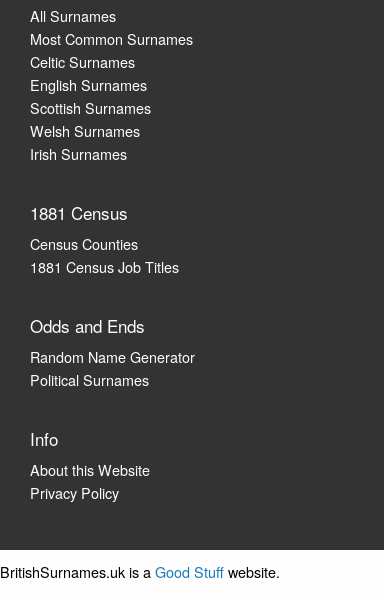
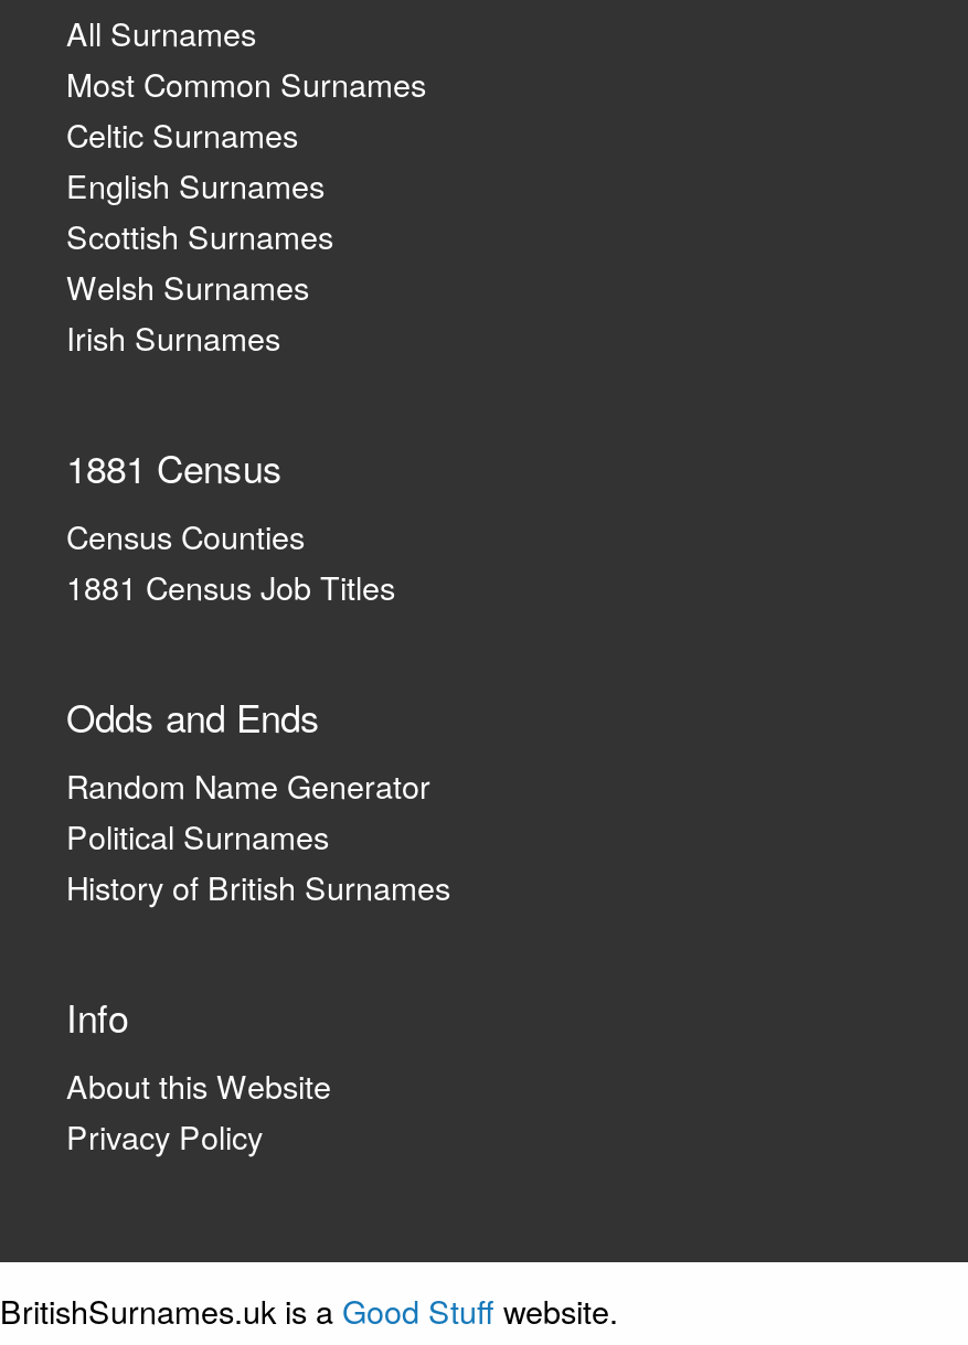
none -> [66,864,450,910] History of British Surnames

